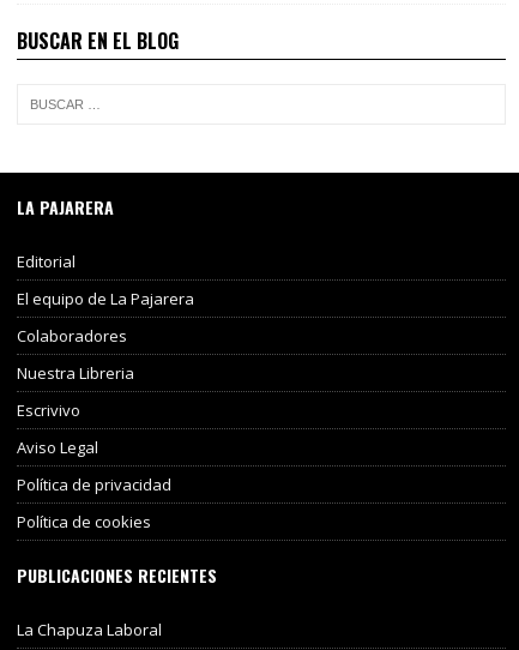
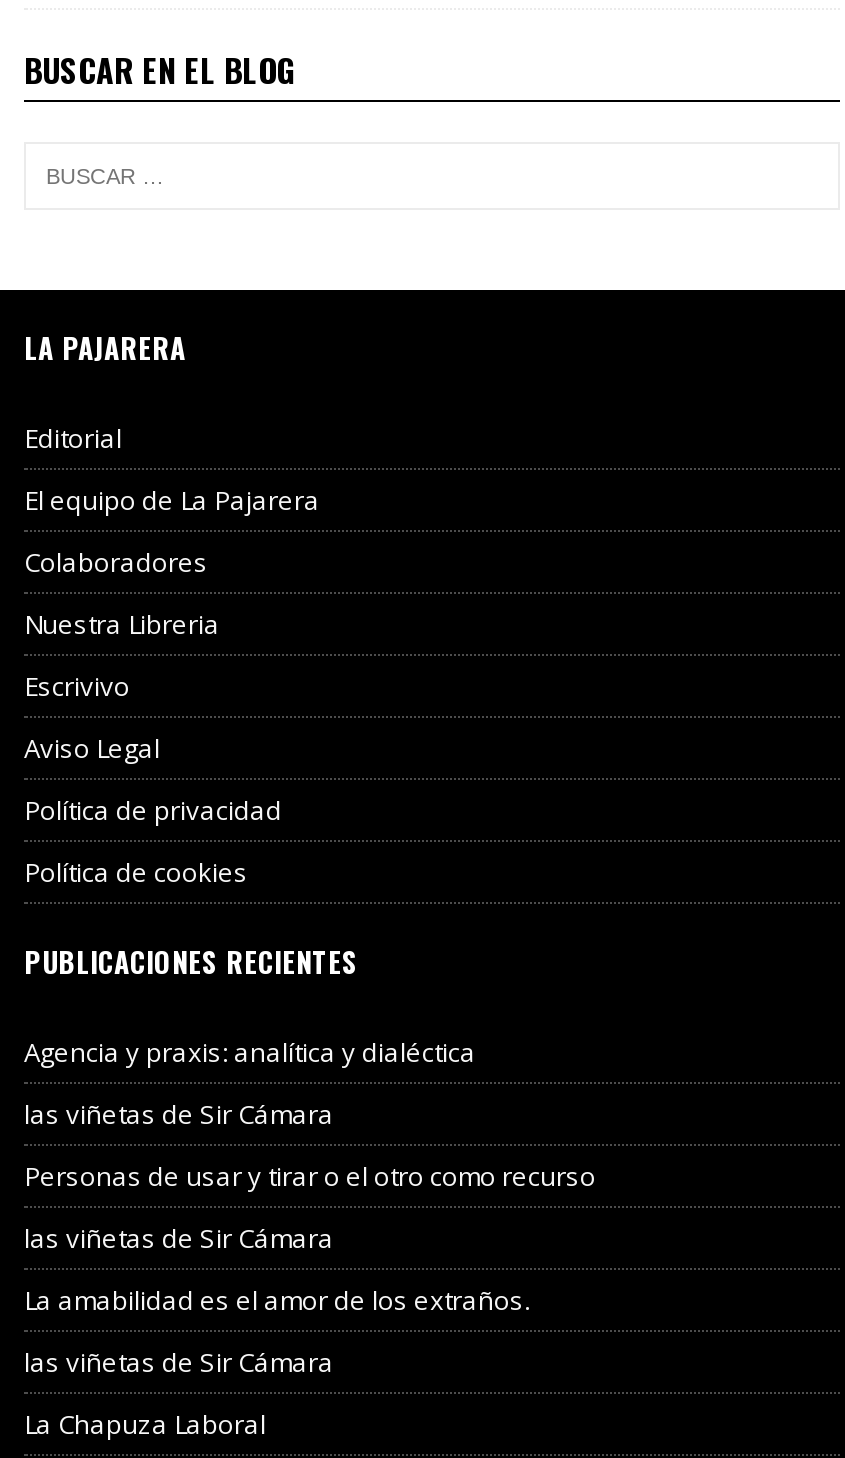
none -> [24,1034,596,1380] Agencia y praxis: analítica y dialéctica | las viñetas de Sir Cámara | Personas de usar y tirar o el otro como recurso | las viñetas de Sir Cámara | La amabilidad es el amor de los extraños. | las viñetas de Sir Cámara

